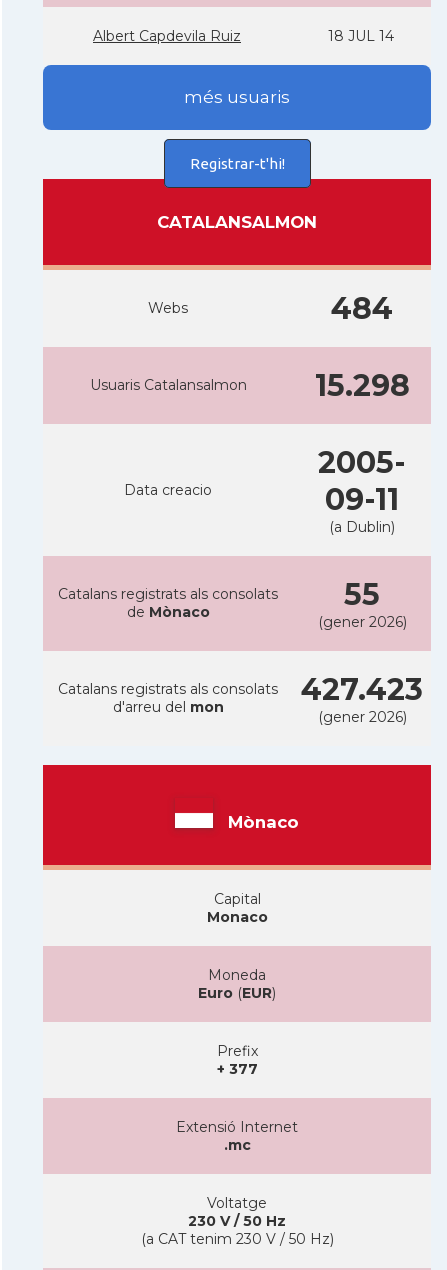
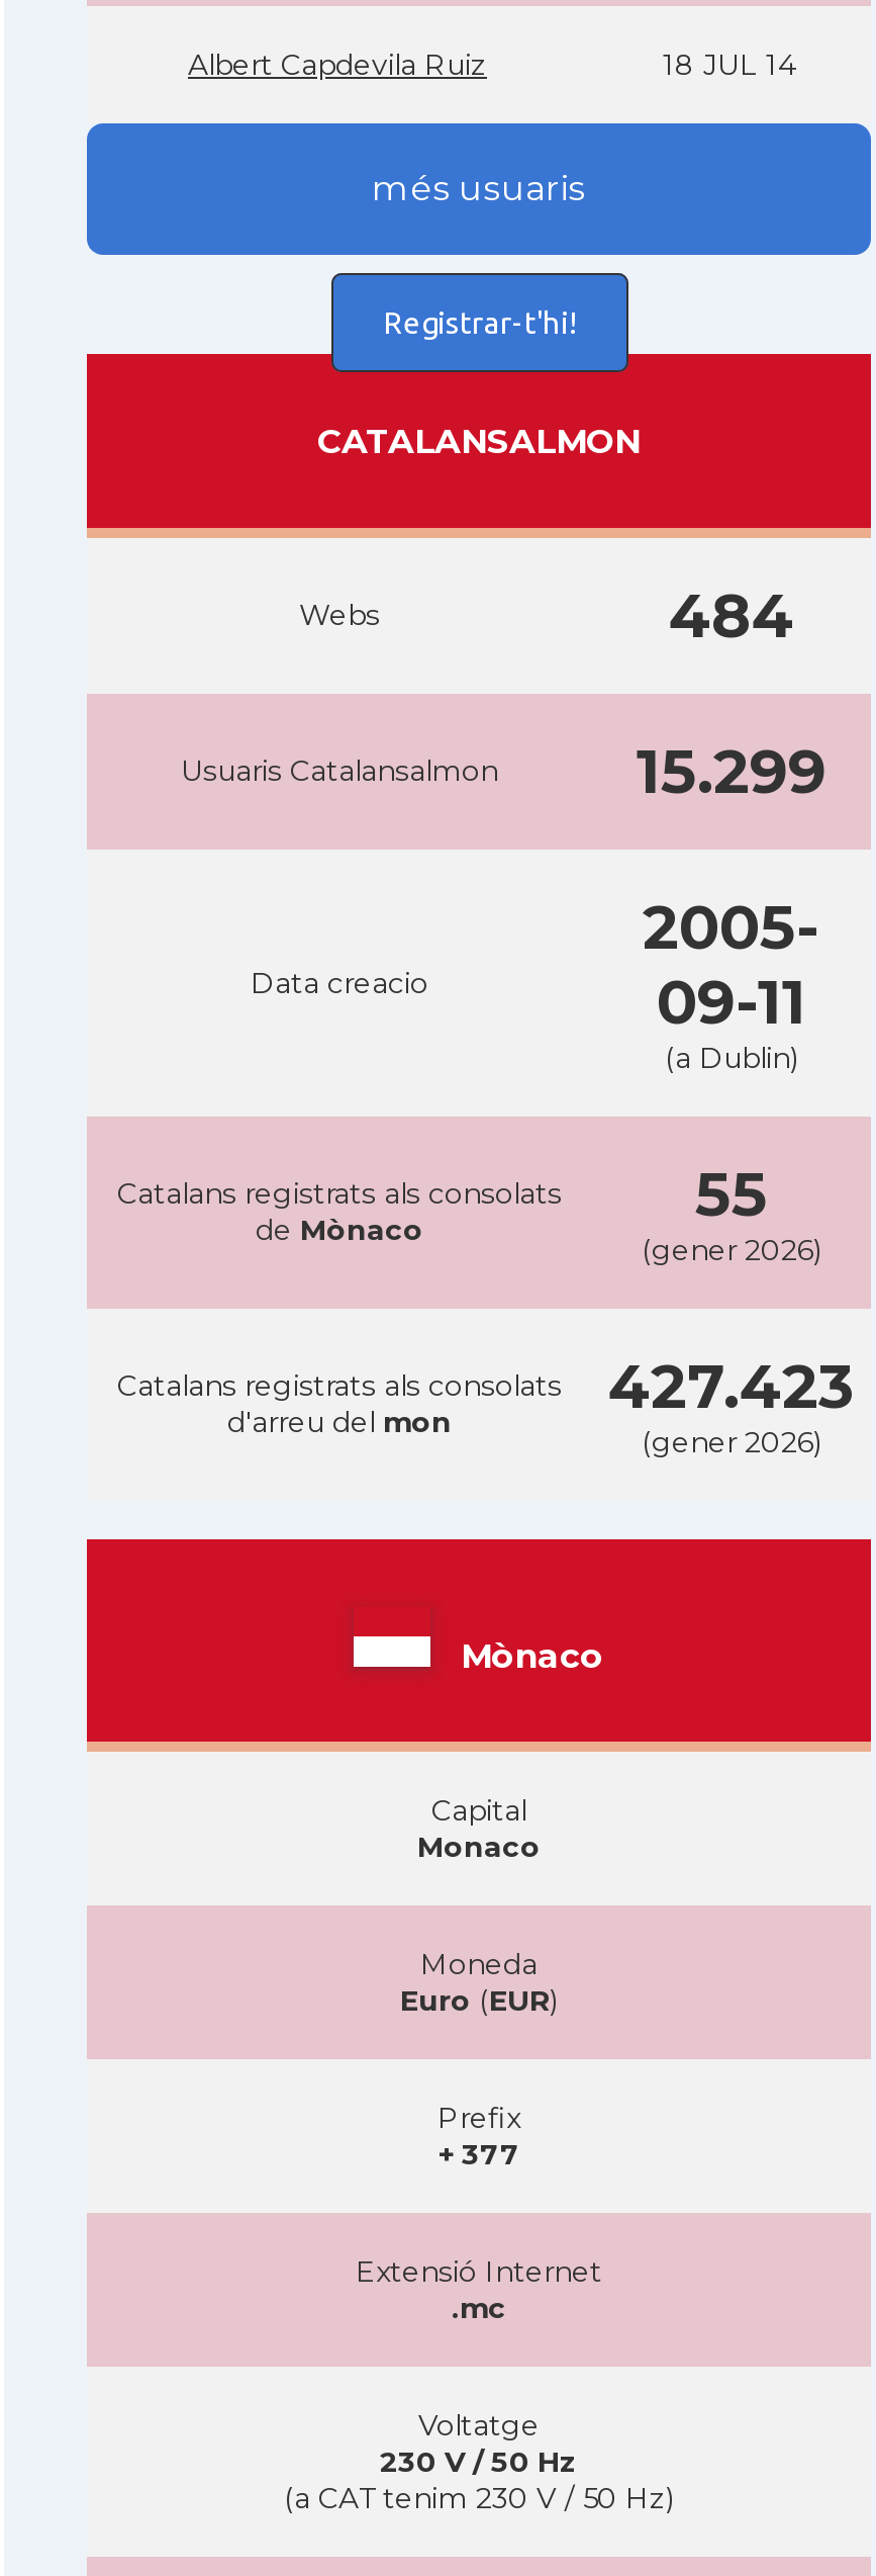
[314,367,409,404] 15.298 -> [637,734,826,809] 15.299

